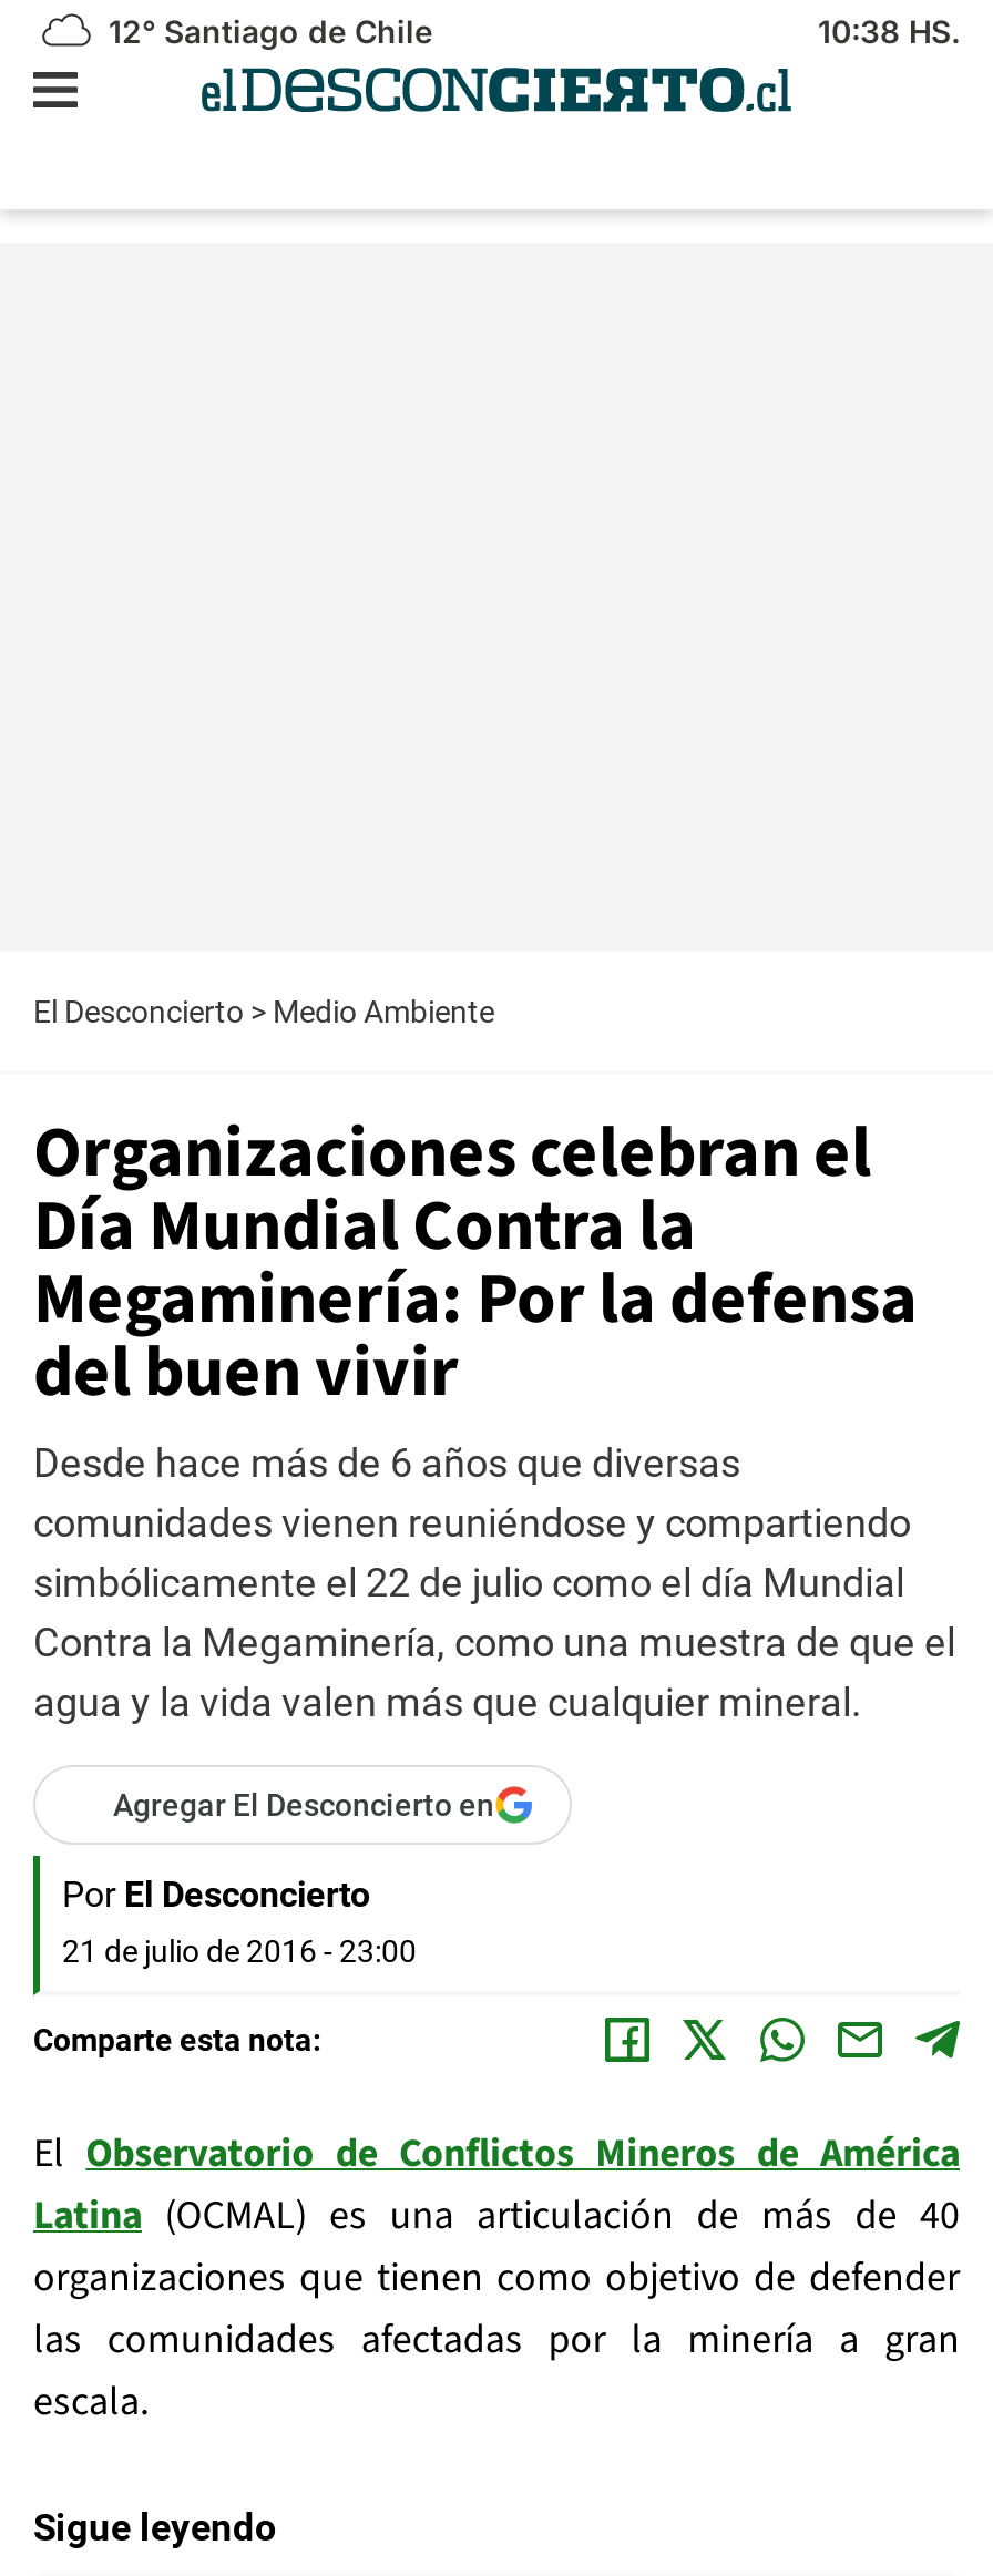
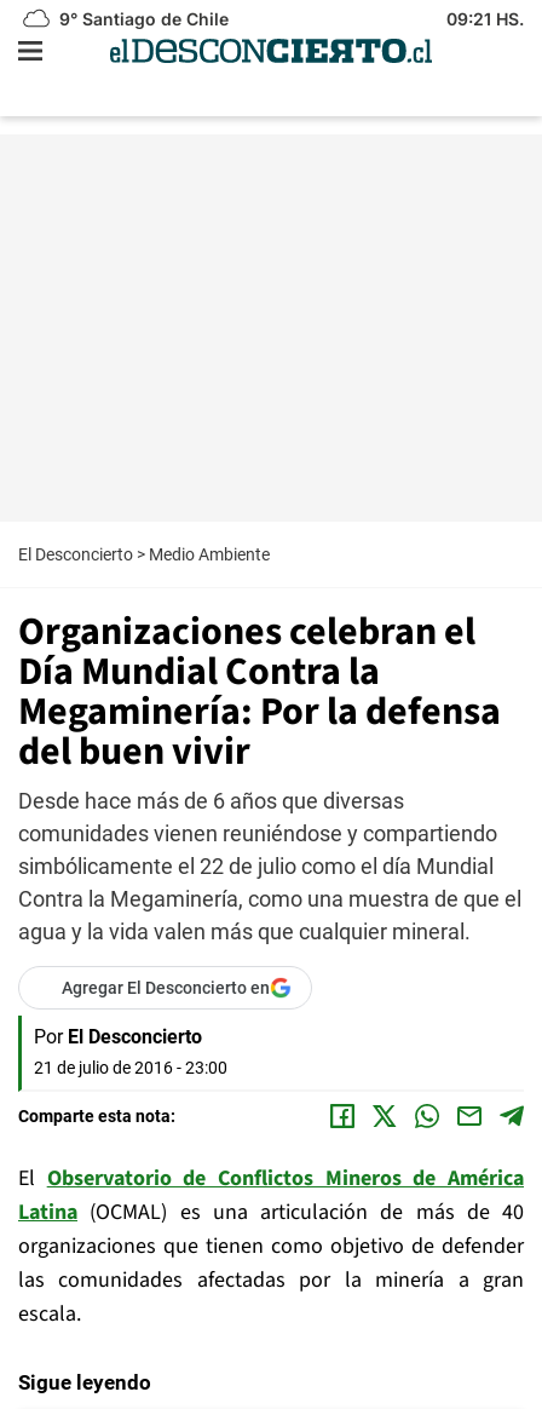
[100,12,432,50] 12° Santiago de Chile -> [54,8,229,29] 9° Santiago de Chile
[818,12,960,50] 10:38 HS. -> [446,8,524,29] 09:21 HS.

